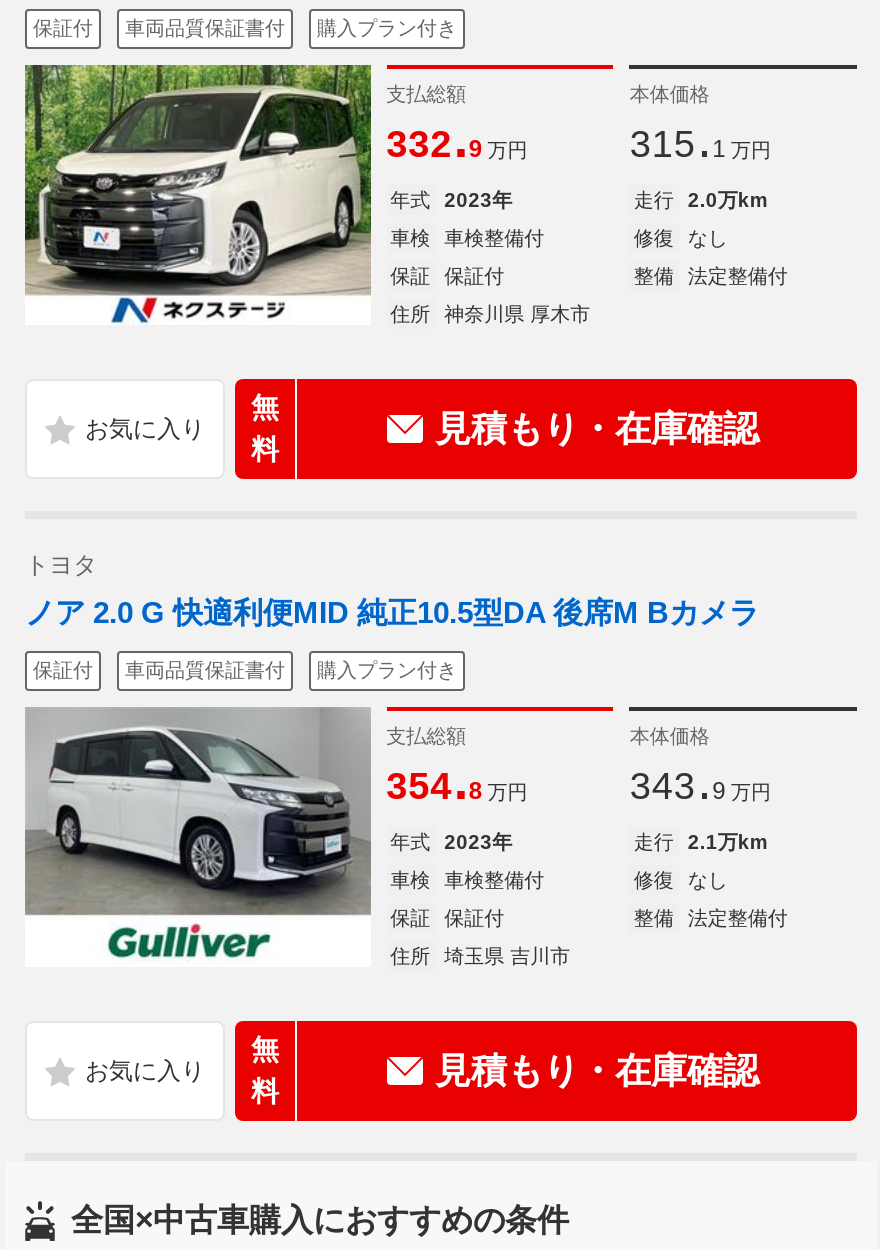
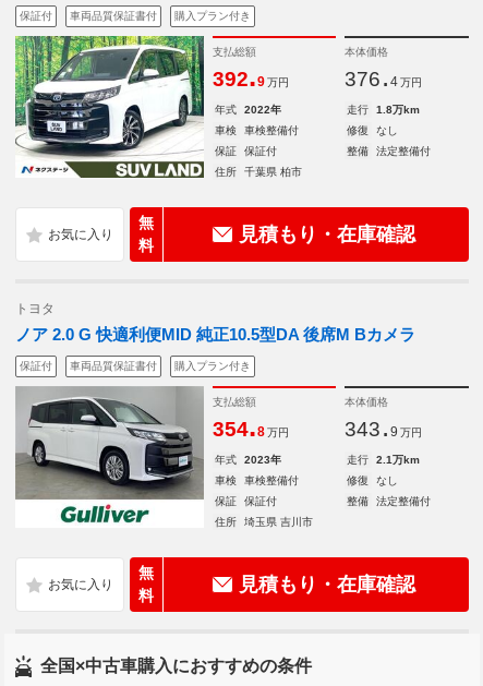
[23,63,528,325] [image] | 332.9 万円 -> [15,35,289,179] [image] | 392.9 万円
[630,109,771,169] 315.1 万円 -> [345,60,422,93] 376.4 万円
[390,189,512,211] 年式 2023年 -> [214,104,281,116] 年式 2022年
[634,189,768,211] 走行 2.0万km -> [347,104,420,116] 走行 1.8万km
[444,303,590,325] 神奈川県 厚木市 -> [244,166,302,178] 千葉県 柏市

